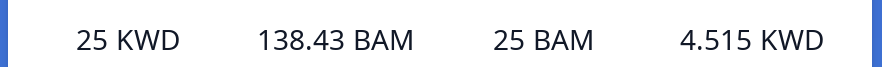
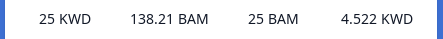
[257,20,415,58] 138.43 BAM -> [129,9,208,28] 138.21 BAM
[680,20,824,58] 4.515 KWD -> [341,9,413,28] 4.522 KWD

